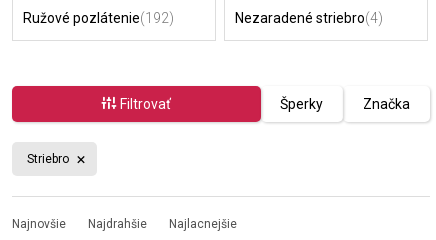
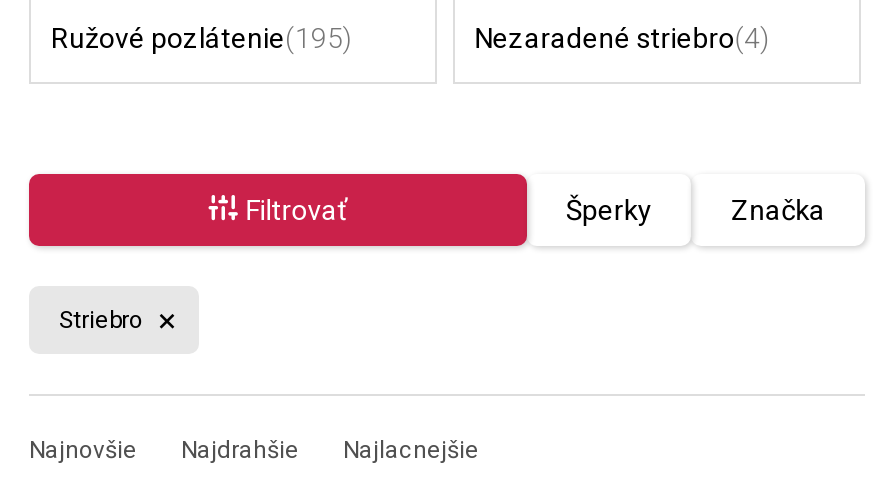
[23,9,174,25] Ružové pozlátenie(192) -> [51,21,353,53] Ružové pozlátenie(195)

